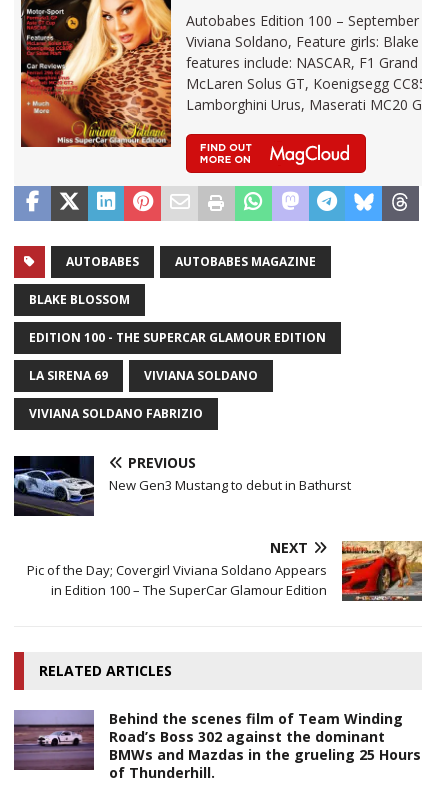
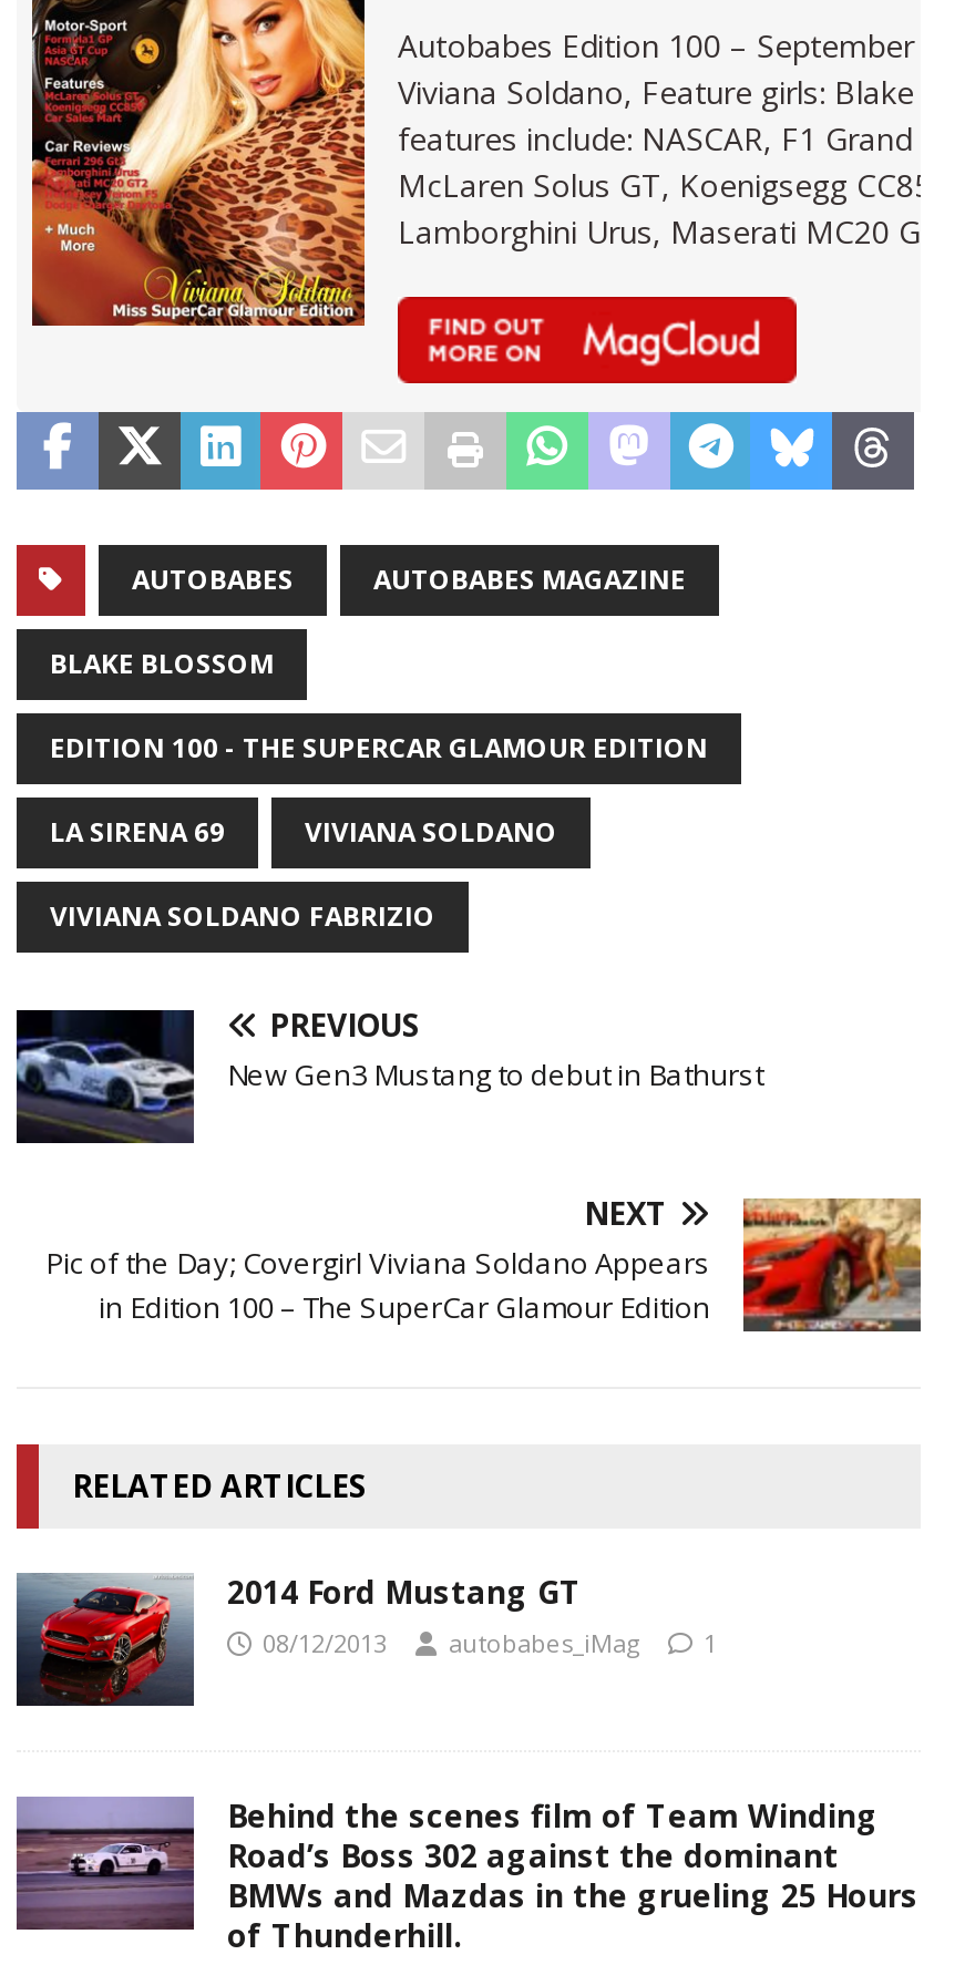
none -> [17,1570,717,1706] [image] | 2014 Ford Mustang GT | 08/12/2013 | autobabes_iMag | 1

